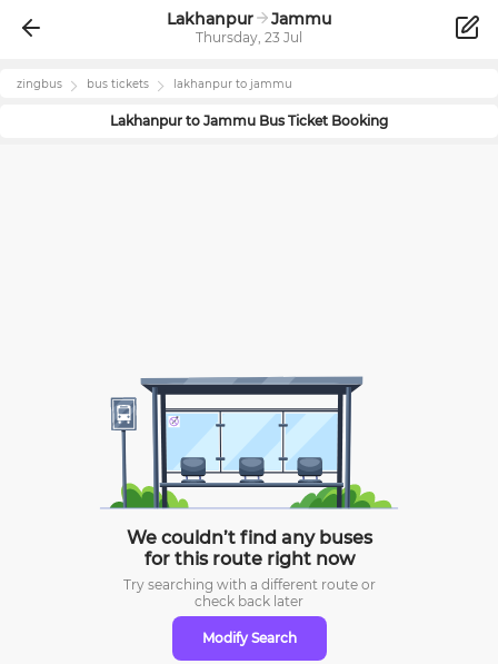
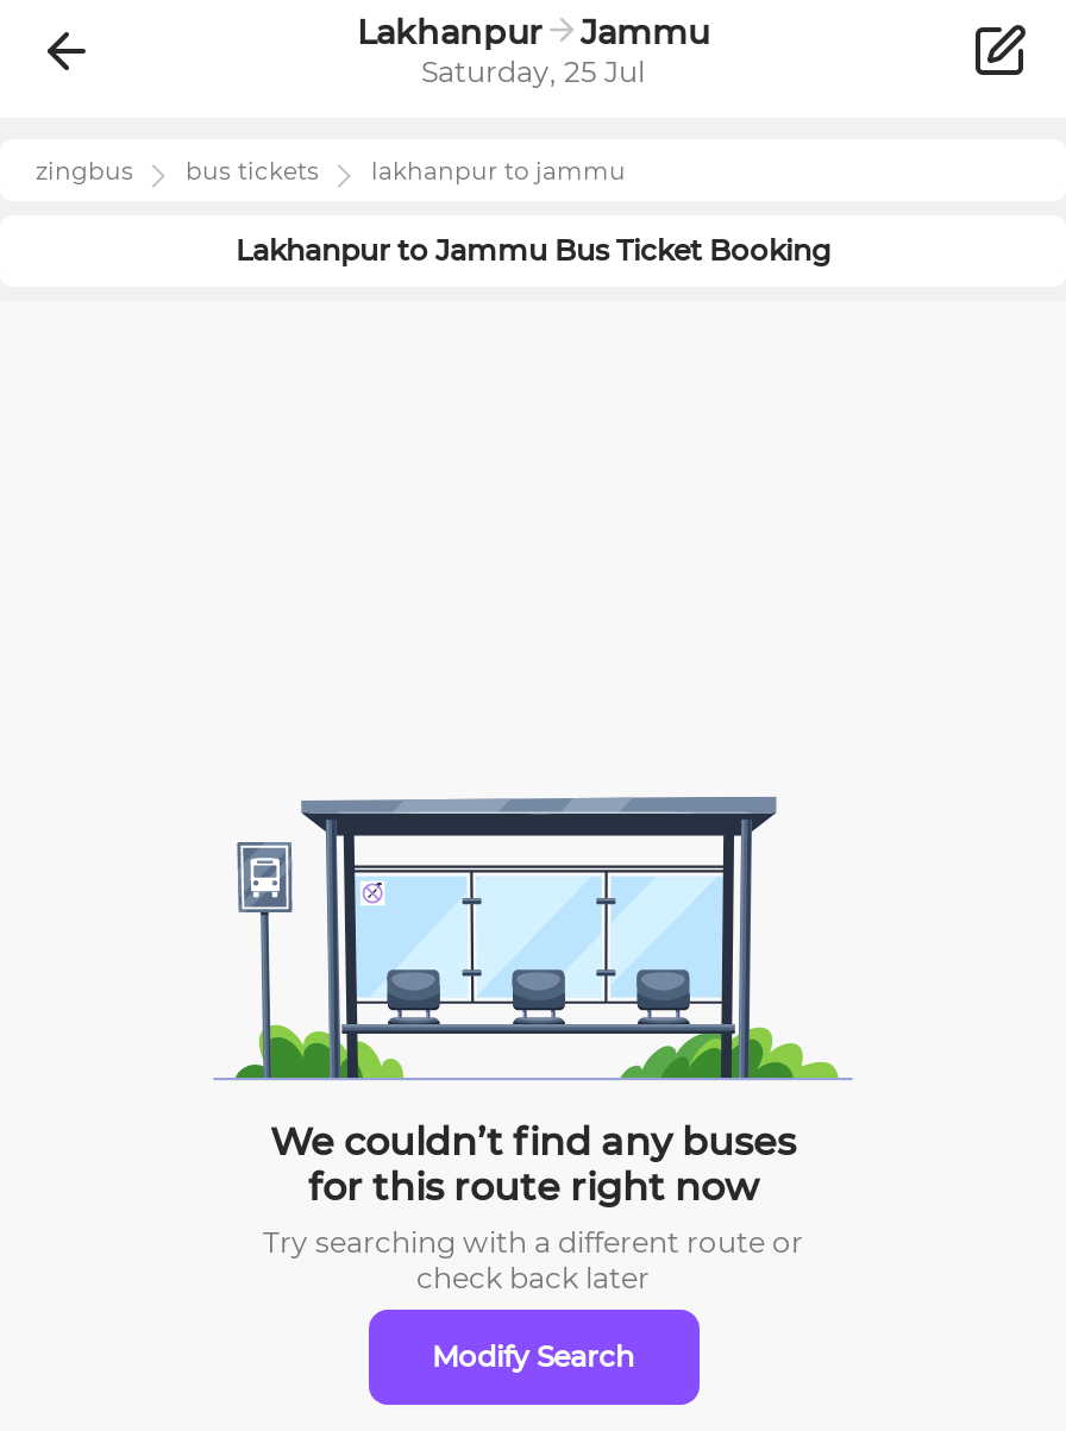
[196,29,302,46] Thursday, 23 Jul -> [421,54,645,89] Saturday, 25 Jul

